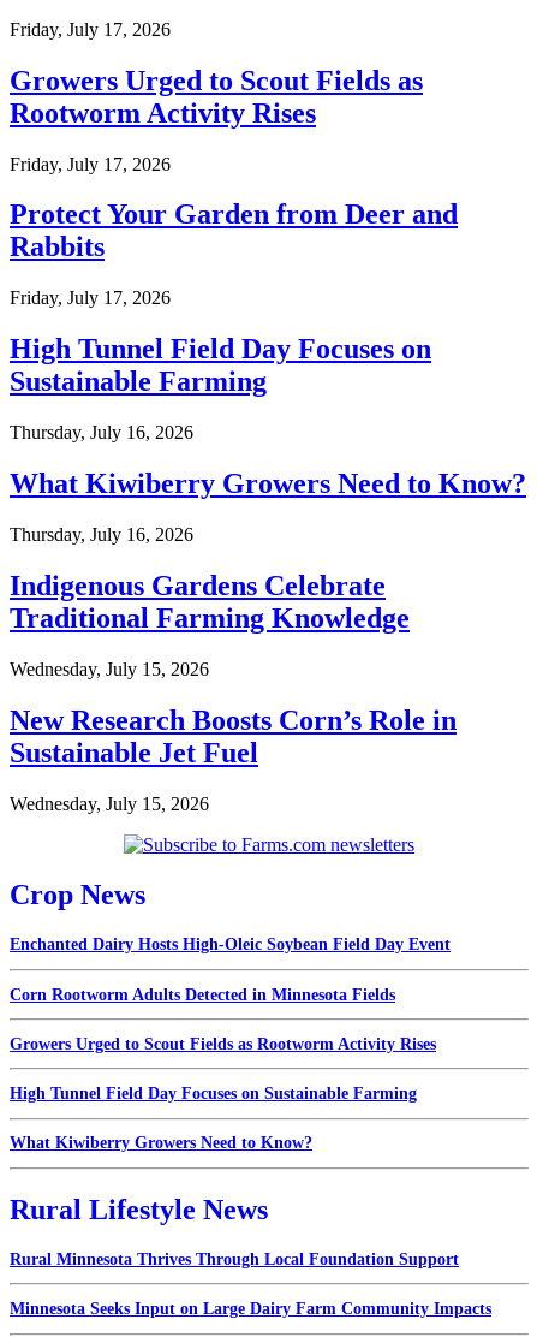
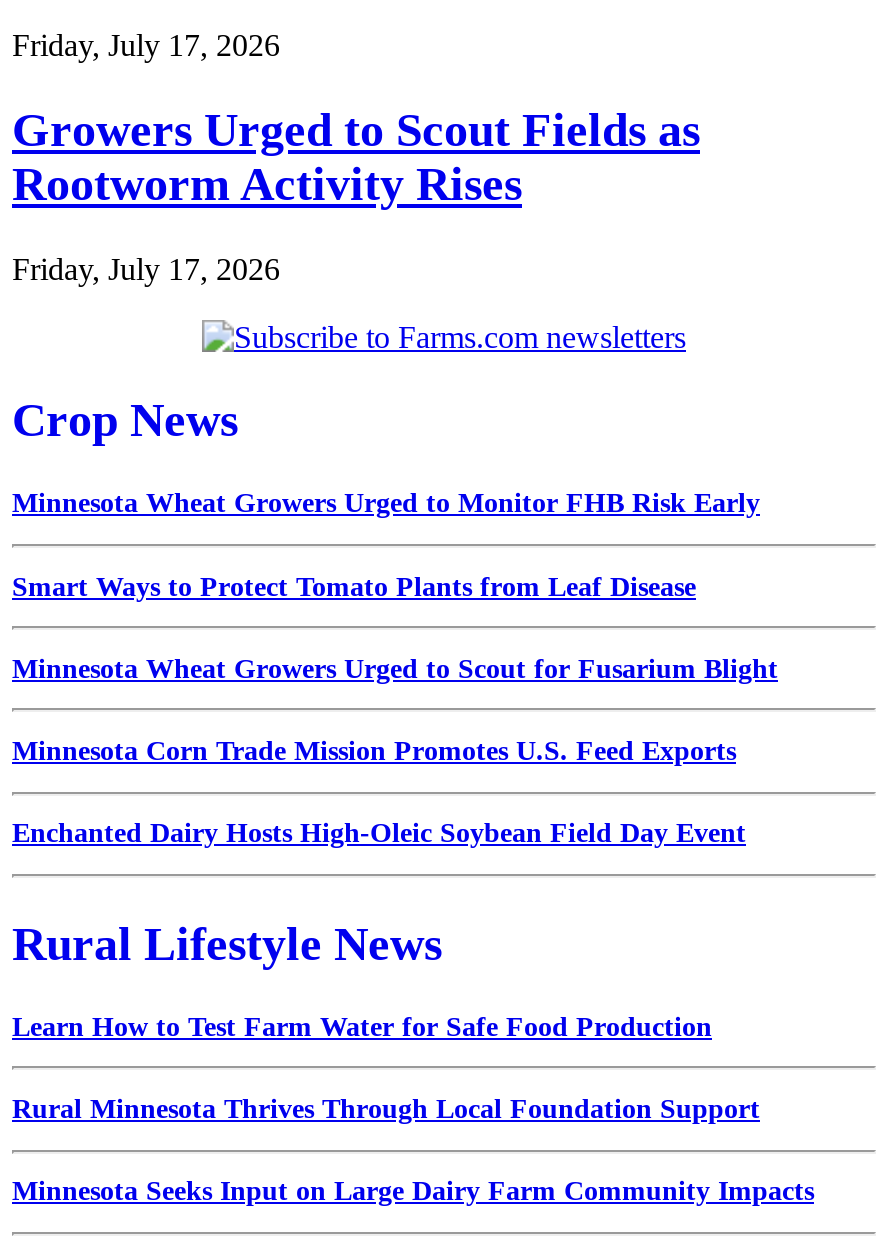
[10,199,526,814] Protect Your Garden from Deer and | Rabbits | Friday, July 17, 2026 | High Tunnel Field Day Focuses on | Sustainable Farming | Thursday, July 16, 2026 | What Kiwiberry Growers Need to Know? | Thursday, July 16, 2026 | Indigenous Gardens Celebrate | Traditional Farming Knowledge | Wednesday, July 15, 2026 | New Research Boosts Corn’s Role in | Sustainable Jet Fuel | Wednesday, July 15, 2026 -> none
moved [10,880,145,911] -> [12,395,238,447]: Crop News
none -> [12,489,778,766] Minnesota Wheat Growers Urged to Monitor FHB Risk Early | Smart Ways to Protect Tomato Plants from Leaf Disease | Minnesota Wheat Growers Urged to Scout for Fusarium Blight | Minnesota Corn Trade Mission Promotes U.S. Feed Exports
[10,985,436,1152] Corn Rootworm Adults Detected in Minnesota Fields | Growers Urged to Scout Fields as Rootworm Activity Rises | High Tunnel Field Day Focuses on Sustainable Farming | What Kiwiberry Growers Need to Know? -> none
moved [10,1194,268,1225] -> [12,917,442,969]: Rural Lifestyle News
none -> [12,1011,712,1041] Learn How to Test Farm Water for Safe Food Production

